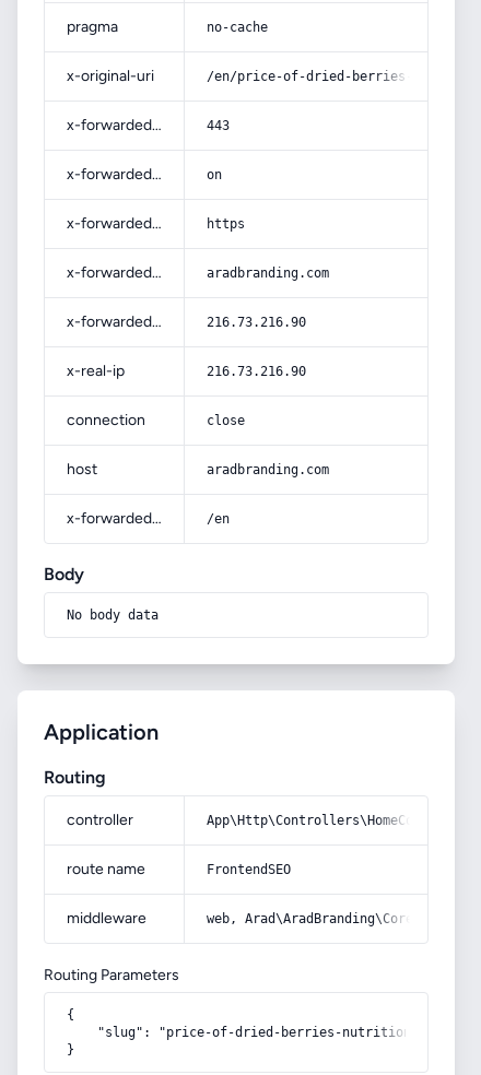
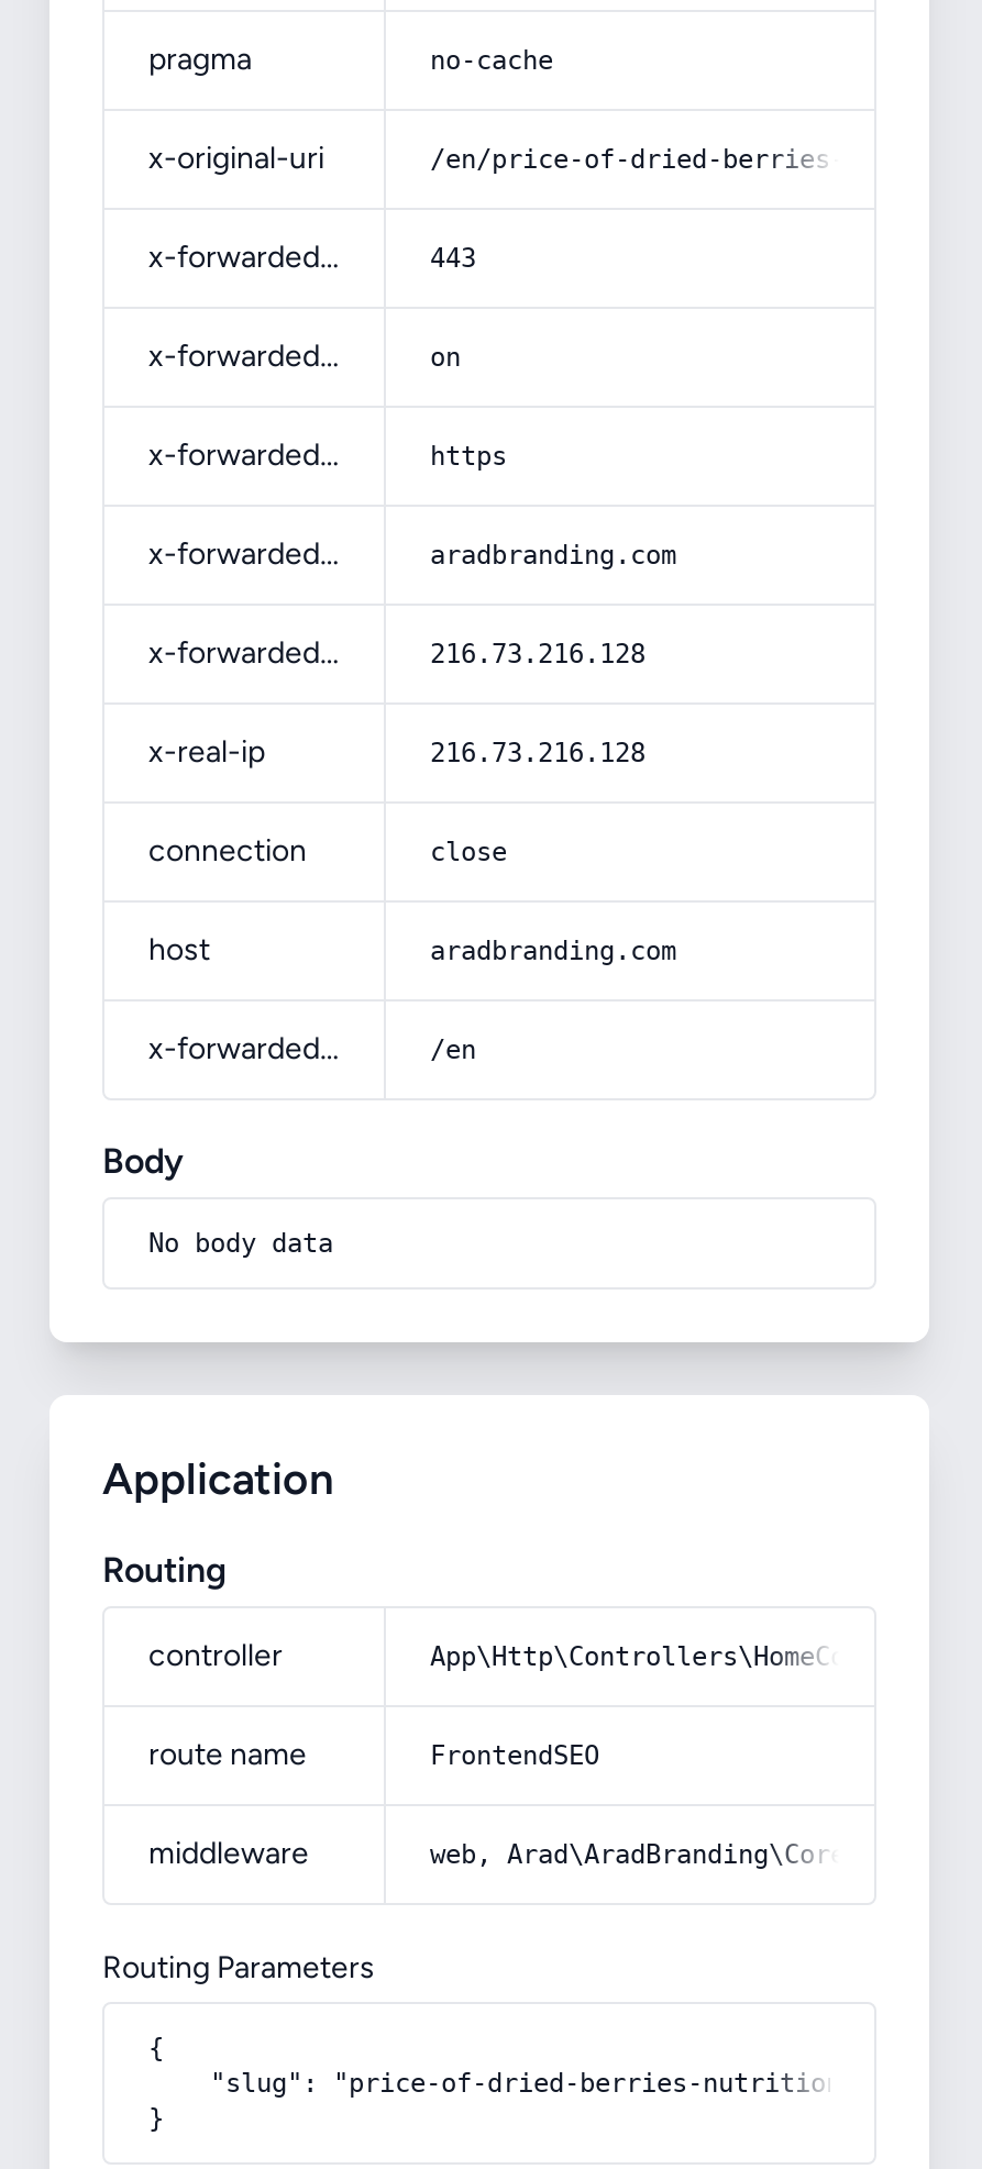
[207,315,306,330] 216.73.216.90 -> [430,639,646,669] 216.73.216.128
[207,364,306,379] 216.73.216.90 -> [430,738,646,768] 216.73.216.128

